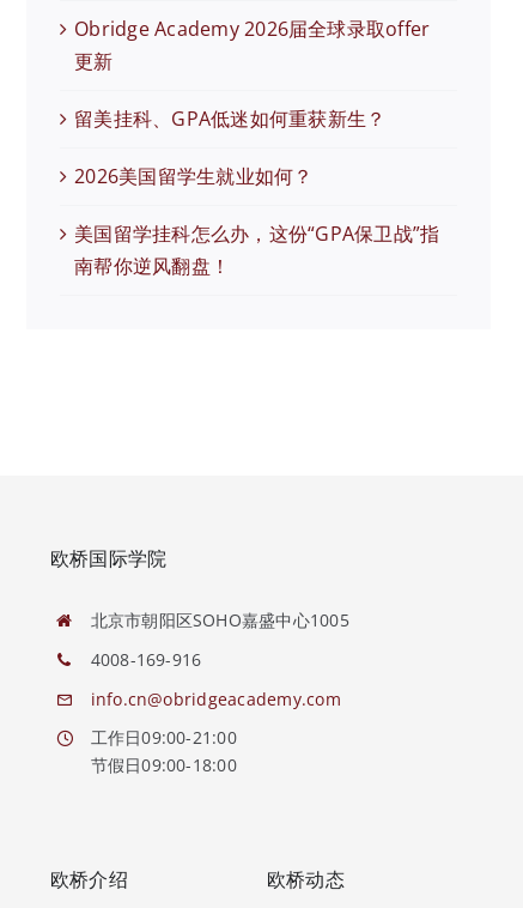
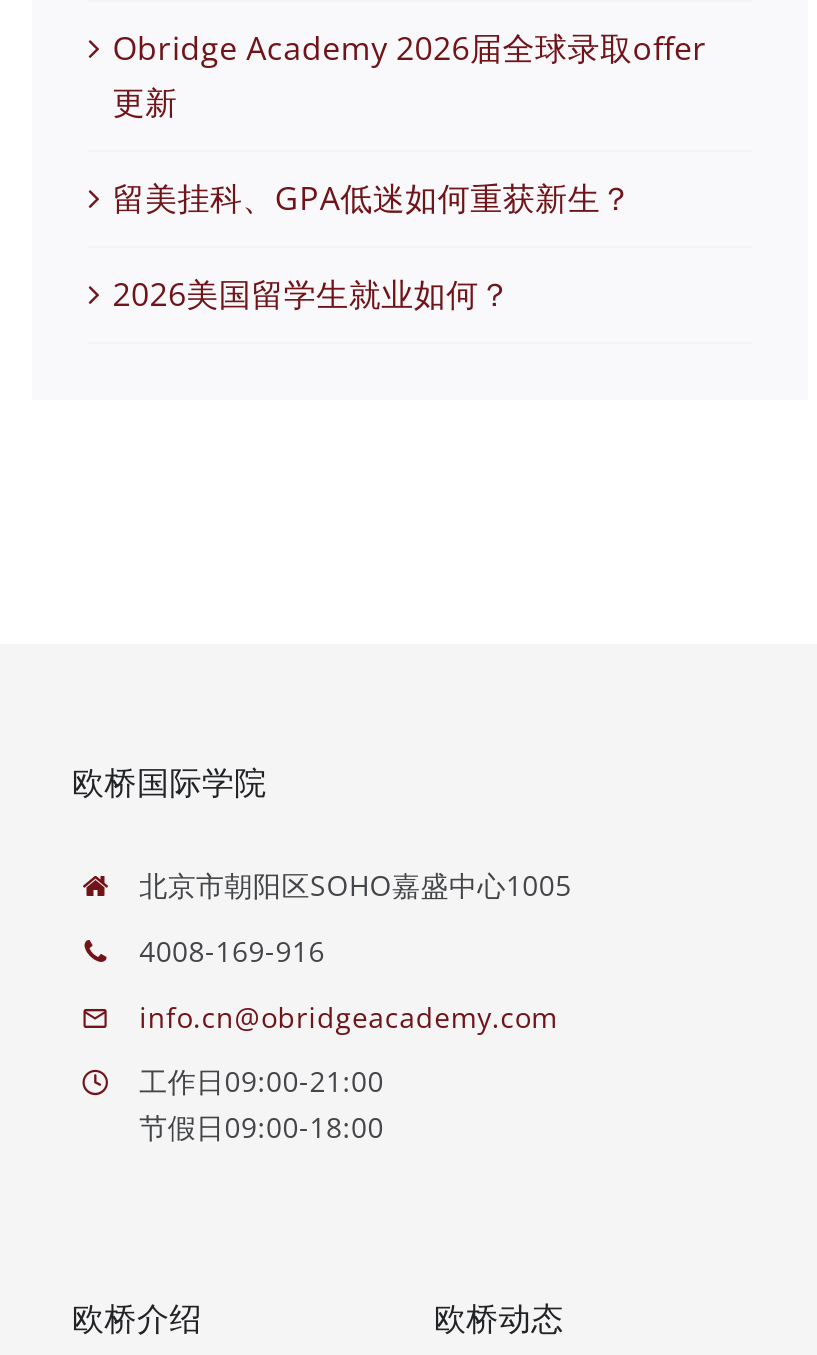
[74,220,440,279] 美国留学挂科怎么办，这份“GPA保卫战”指 | 南帮你逆风翻盘！ -> none

